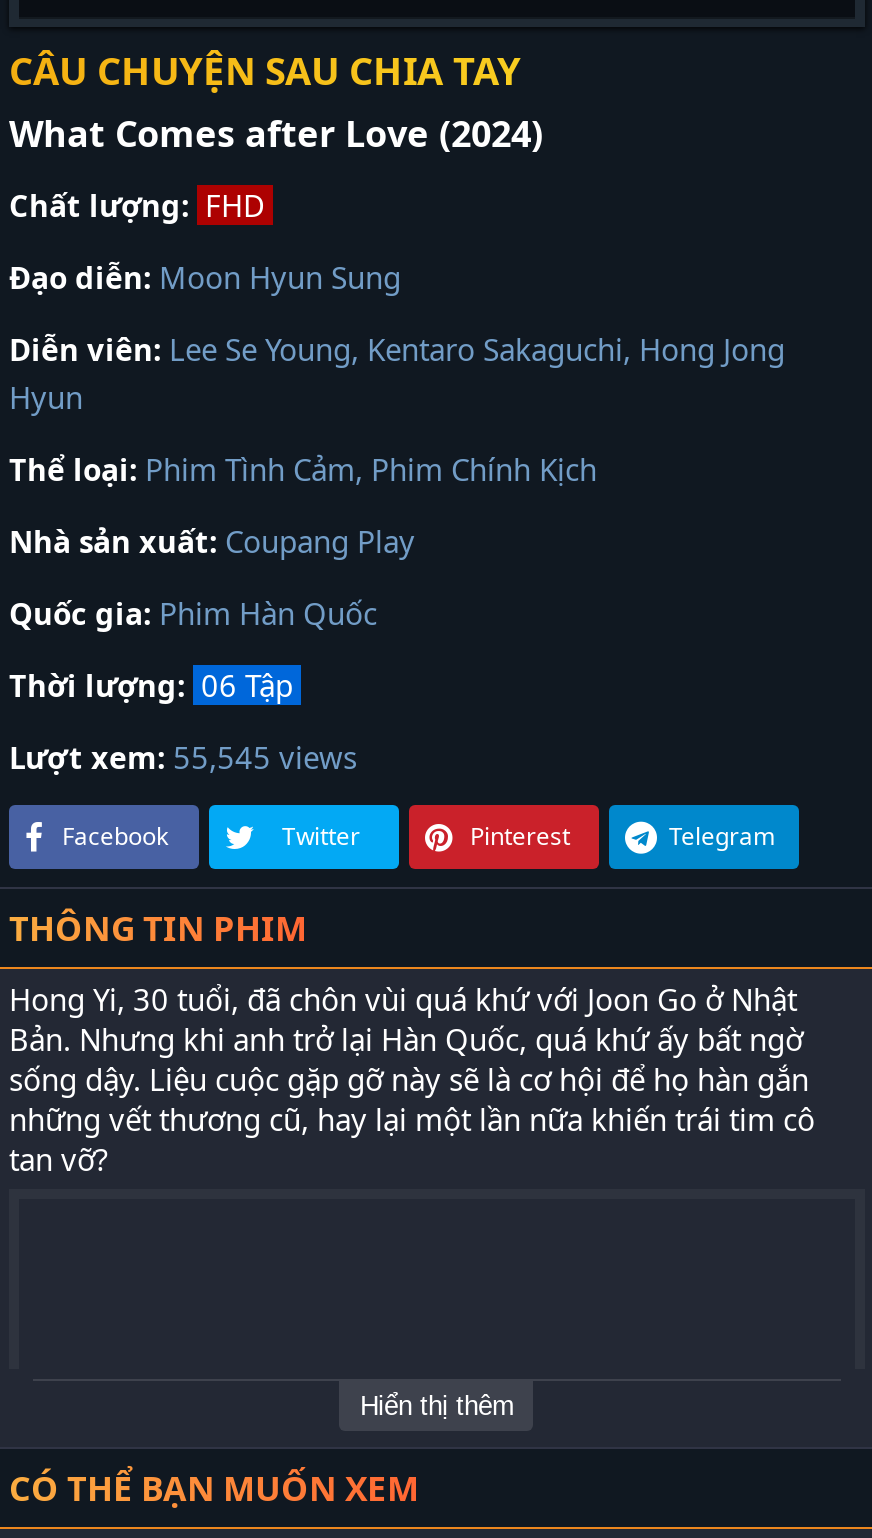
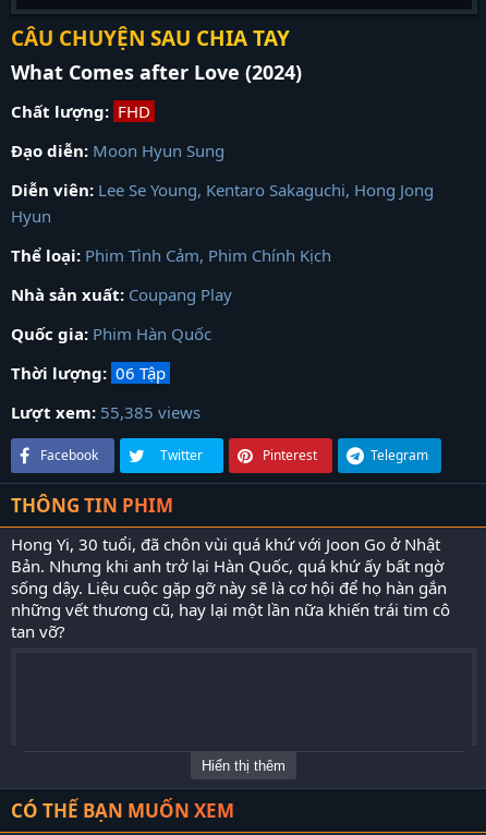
[9,737,357,777] Lượt xem: 55,545 views -> [11,401,201,423] Lượt xem: 55,385 views

